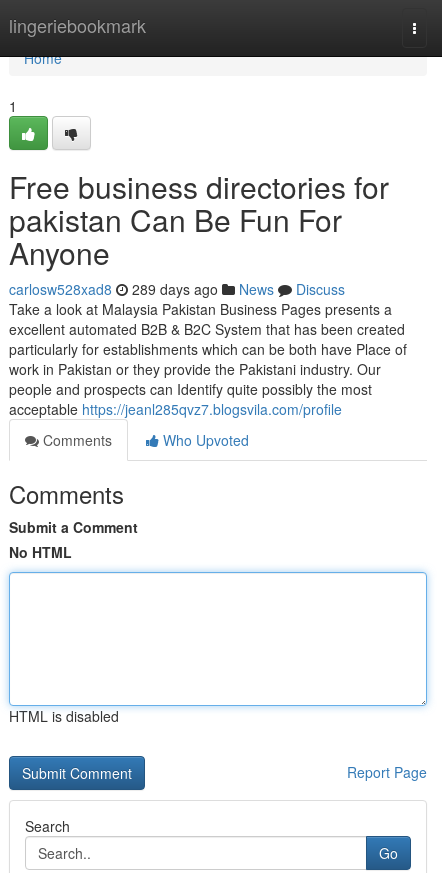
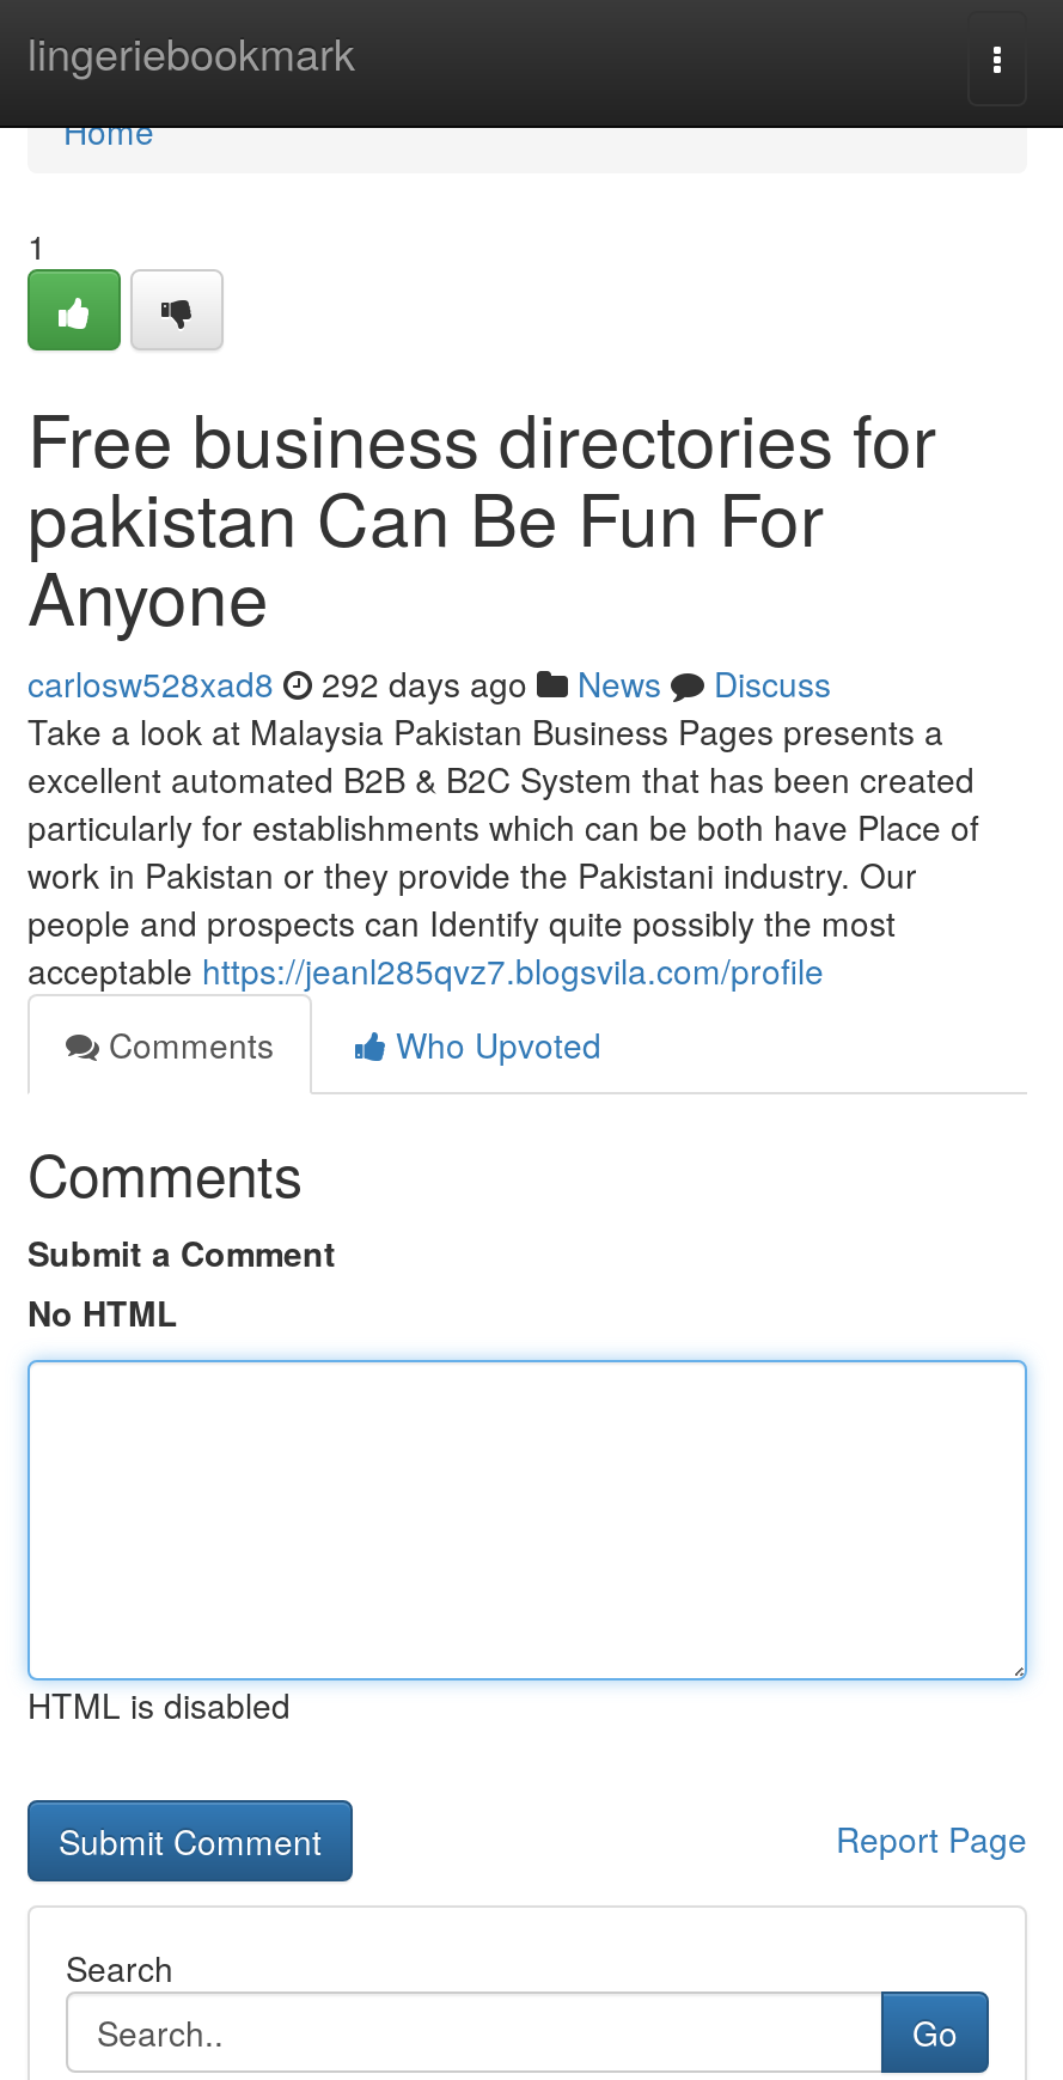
[9,279,345,299] carlosw528xad8 289 days ago News Discuss -> [28,659,831,707] carlosw528xad8 292 days ago News Discuss

